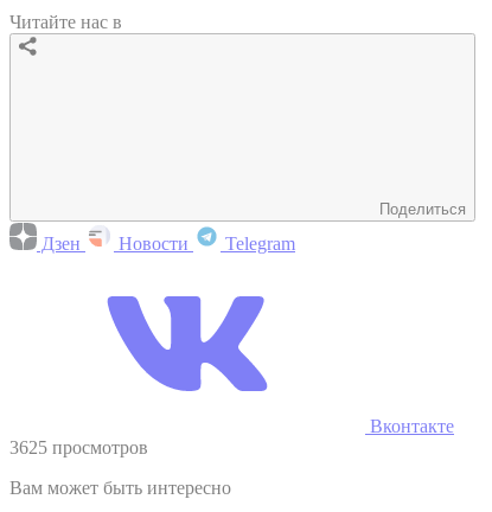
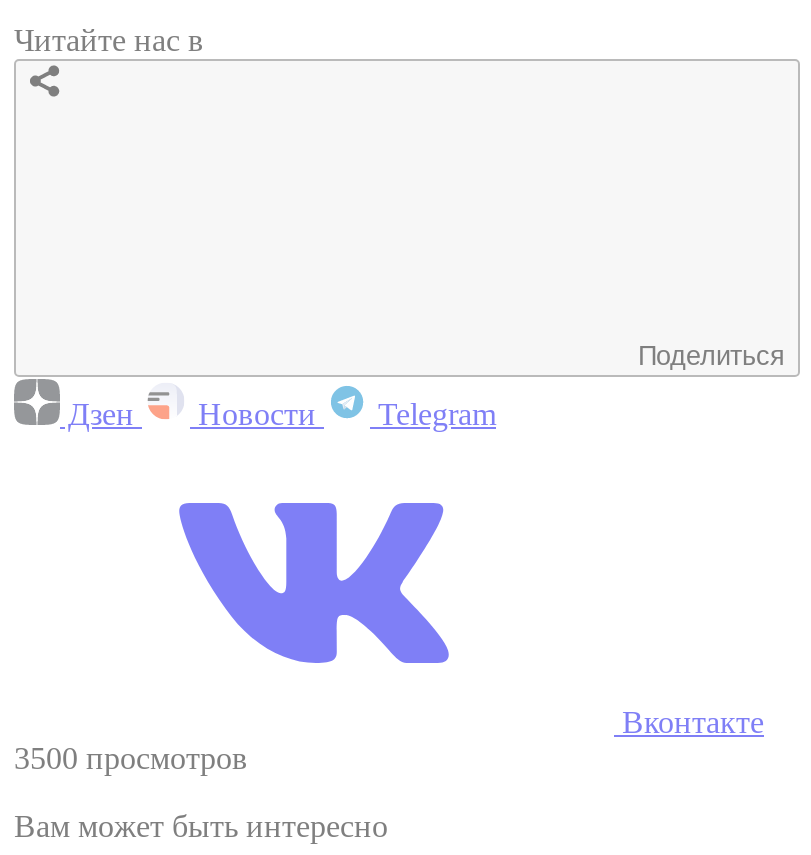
[9,437,148,458] 3625 просмотров -> [14,741,248,775] 3500 просмотров

